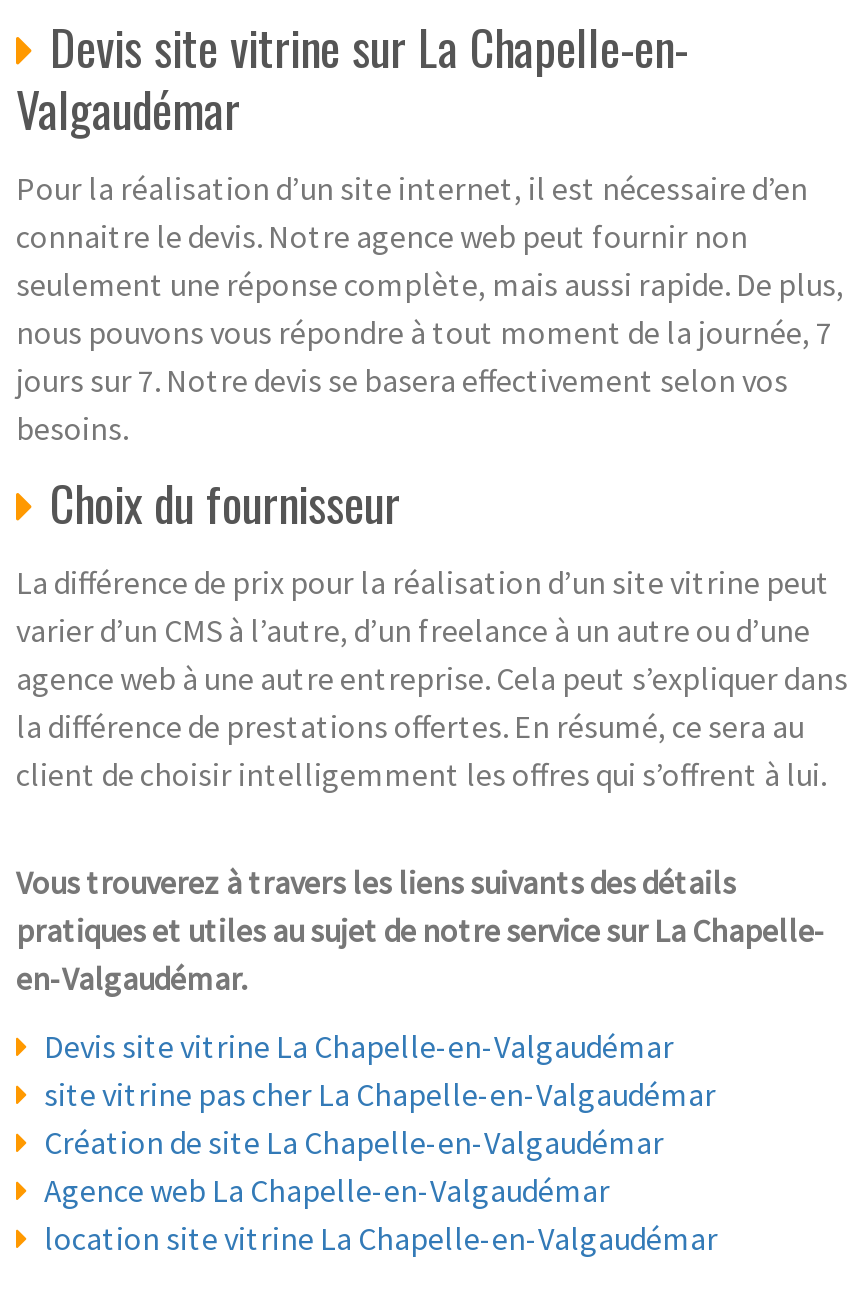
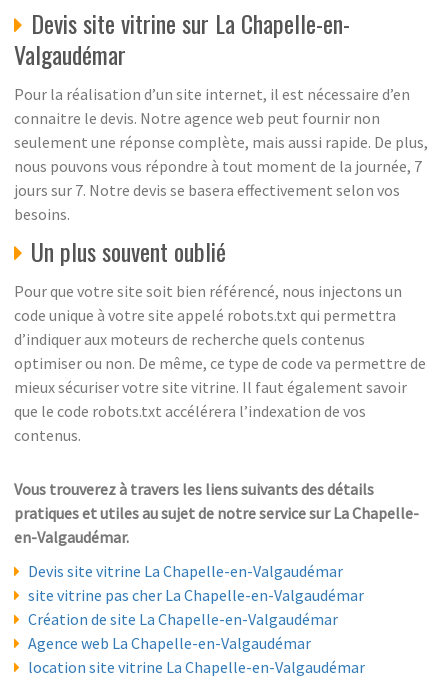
[16,465,848,793] Choix du fournisseur | La différence de prix pour la réalisation d’un site vitrine peut | varier d’un CMS à l’autre, d’un freelance à un autre ou d’une | agence web à une autre entreprise. Cela peut s’expliquer dans | la différence de prestations offertes. En résumé, ce sera au | client de choisir intelligemment les offres qui s’offrent à lui. -> [14,233,426,445] Un plus souvent oublié | Pour que votre site soit bien référencé, nous injectons un | code unique à votre site appelé robots.txt qui permettra | d’indiquer aux moteurs de recherche quels contenus | optimiser ou non. De même, ce type de code va permettre de | mieux sécuriser votre site vitrine. Il faut également savoir | que le code robots.txt accélérera l’indexation de vos | contenus.

